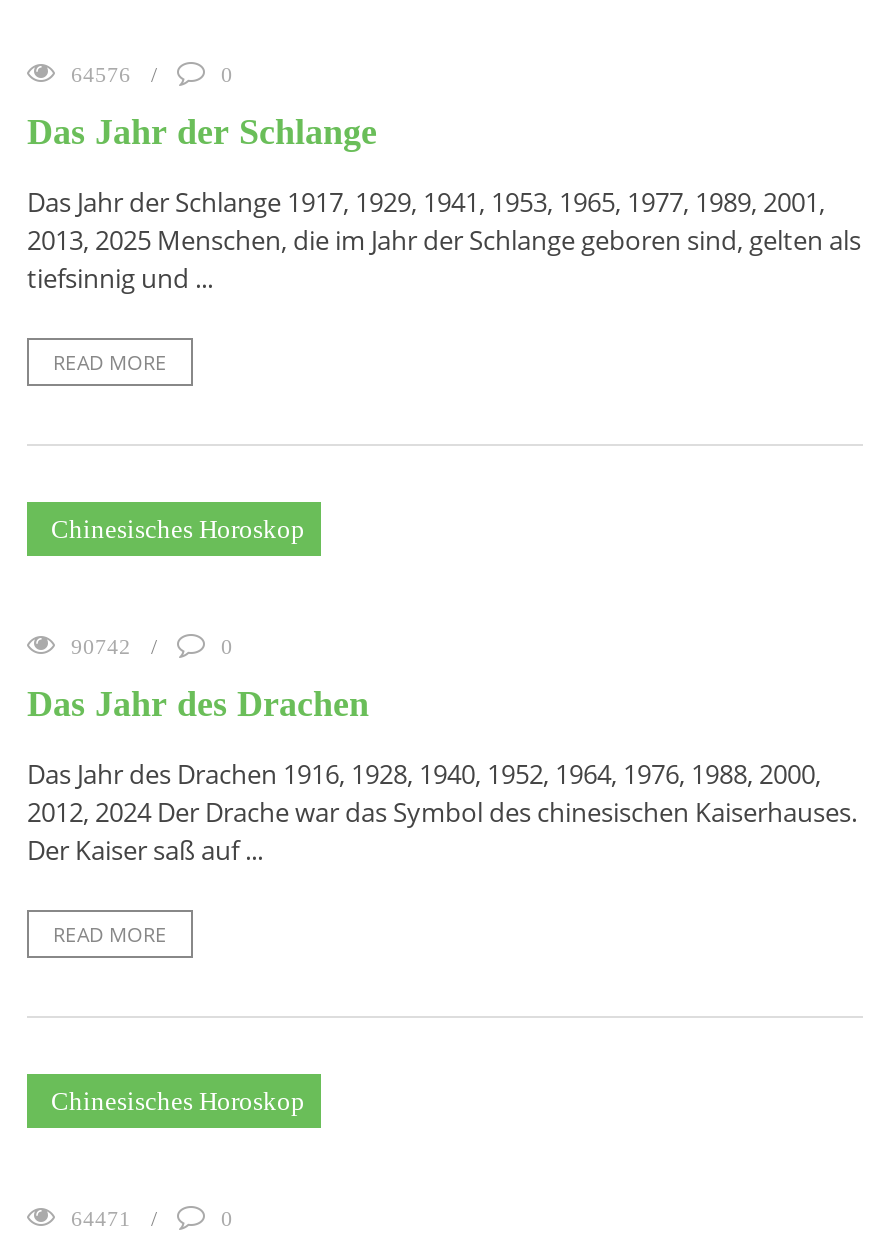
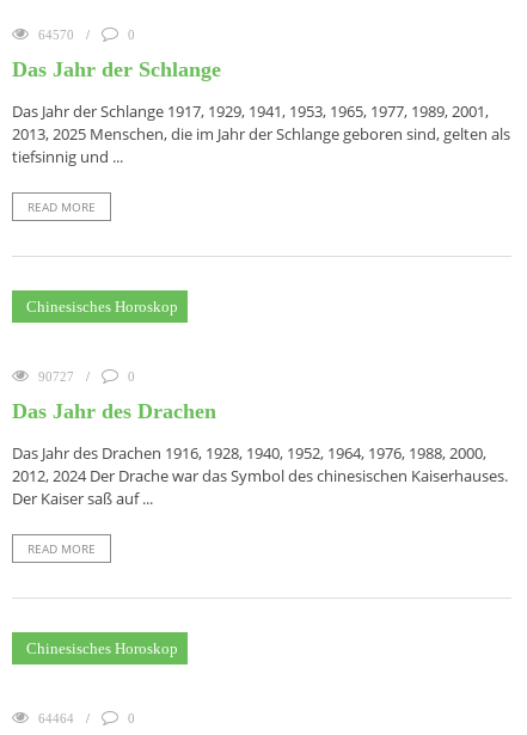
[71,63,131,87] 64576 -> [38,28,74,42] 64570
[71,635,131,659] 90742 -> [38,370,74,384] 90727
[71,1207,131,1231] 64471 -> [38,712,74,726] 64464

